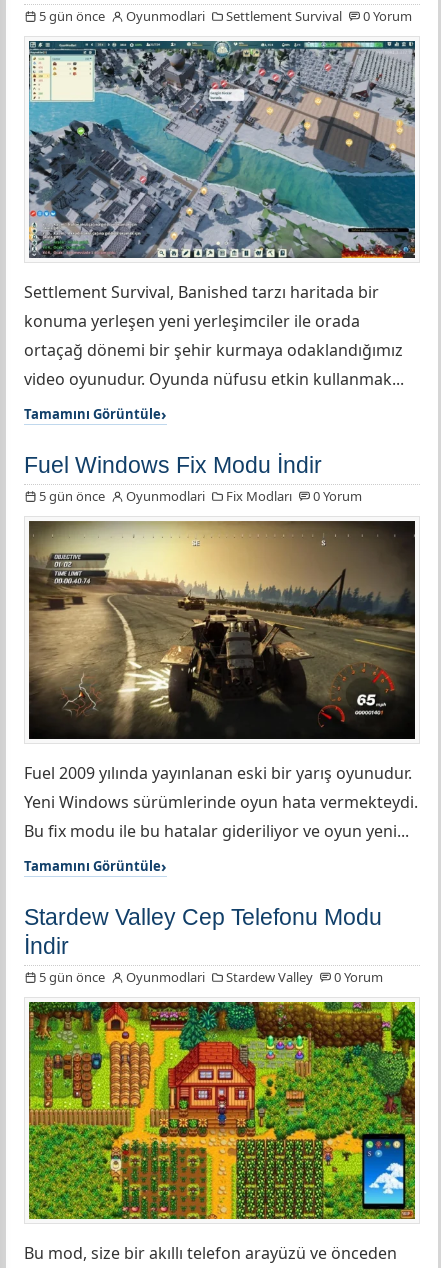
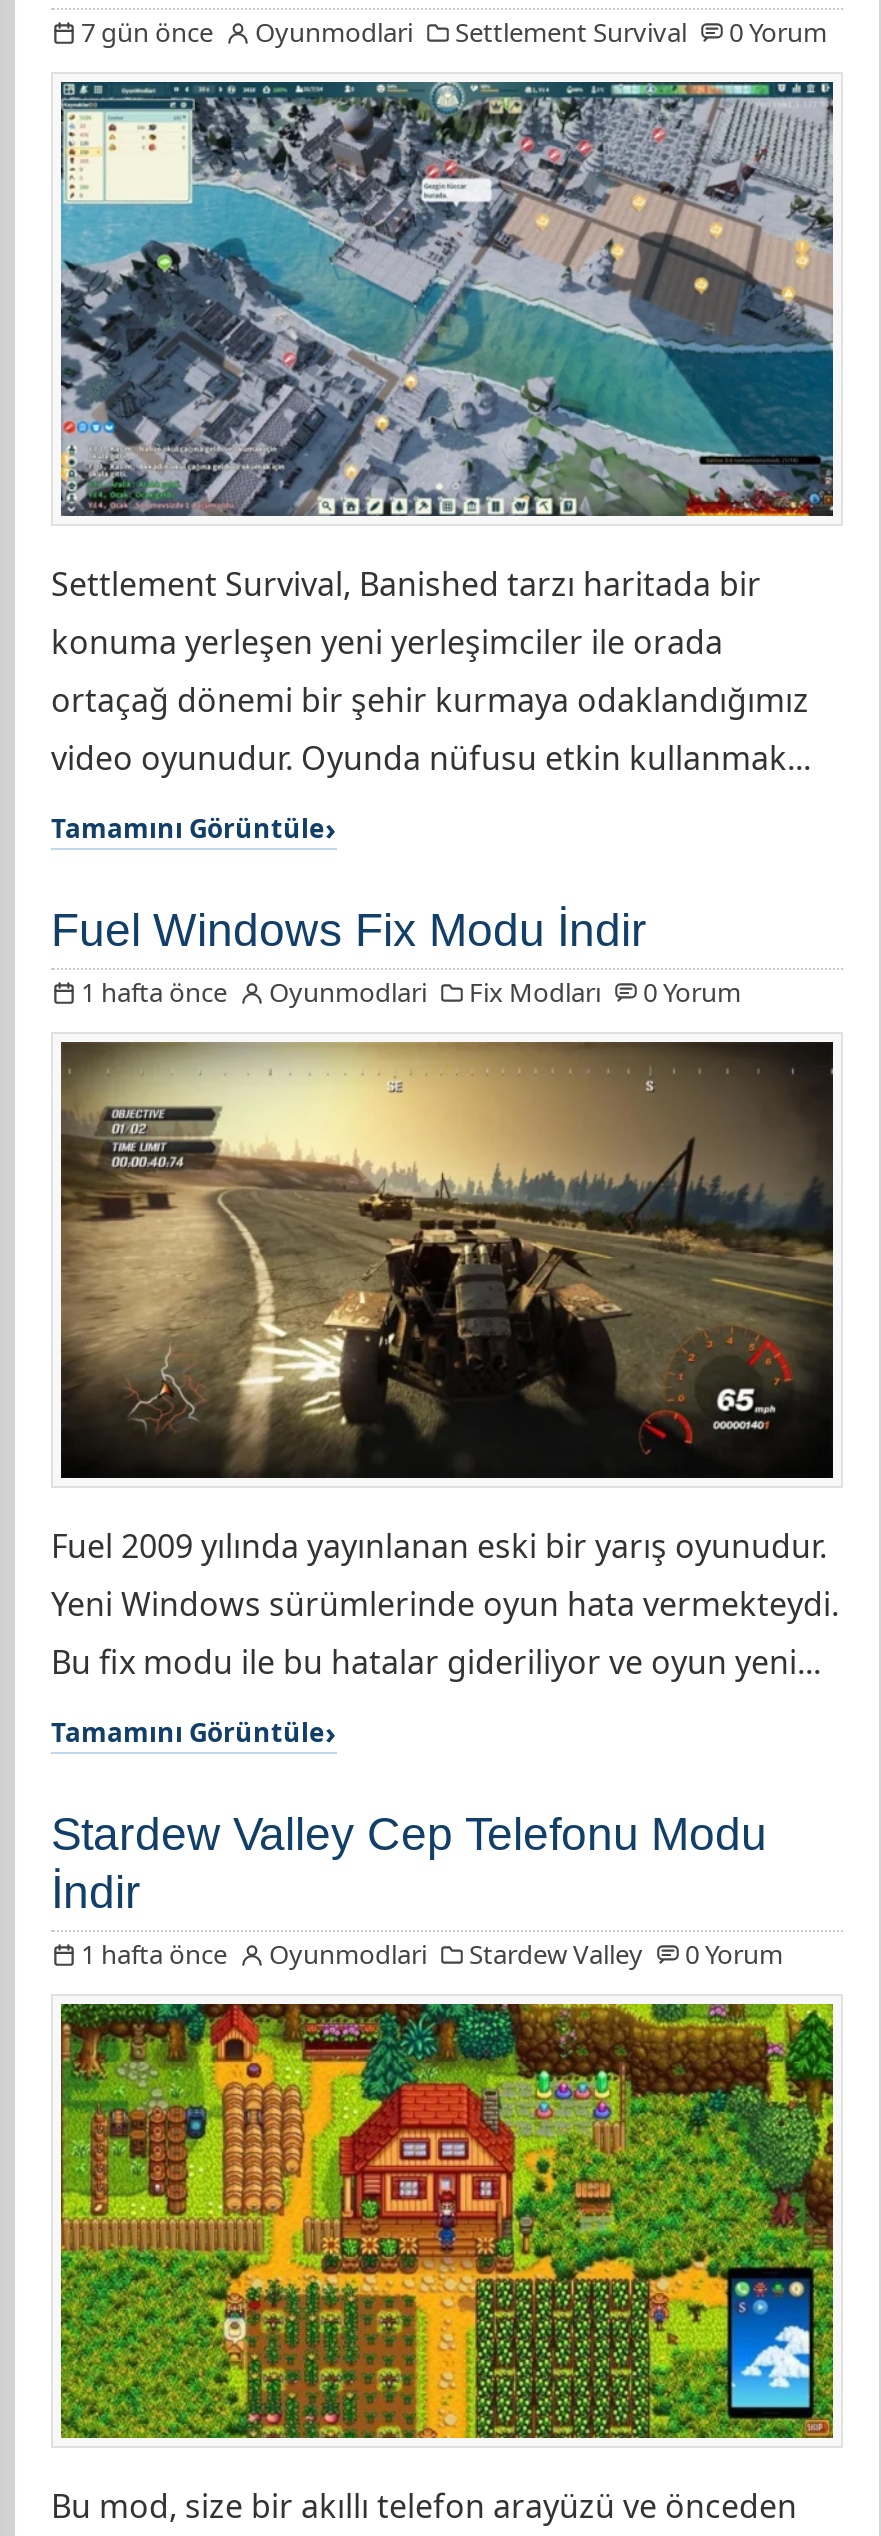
[39,6,412,24] 5 gün önce Oyunmodlari Settlement Survival 0 Yorum -> [81,13,827,49] 7 gün önce Oyunmodlari Settlement Survival 0 Yorum
[39,486,362,504] 5 gün önce Oyunmodlari Fix Modları 0 Yorum -> [81,973,741,1009] 1 hafta önce Oyunmodlari Fix Modları 0 Yorum
[39,967,383,985] 5 gün önce Oyunmodlari Stardew Valley 0 Yorum -> [81,1935,783,1971] 1 hafta önce Oyunmodlari Stardew Valley 0 Yorum

